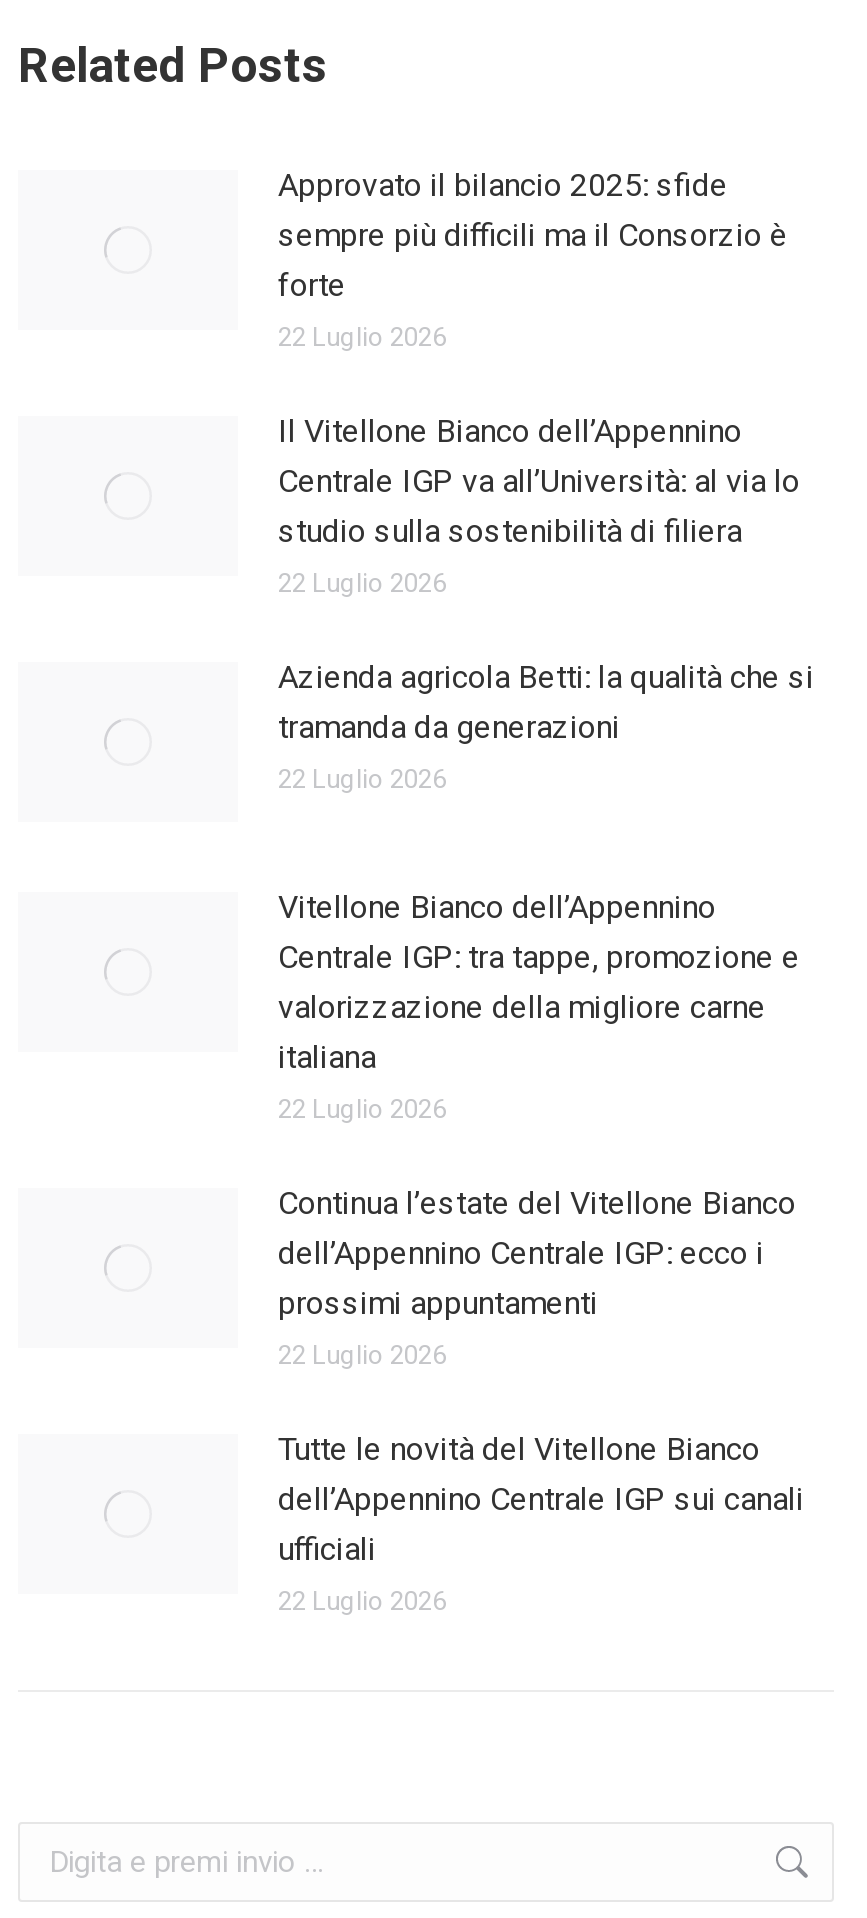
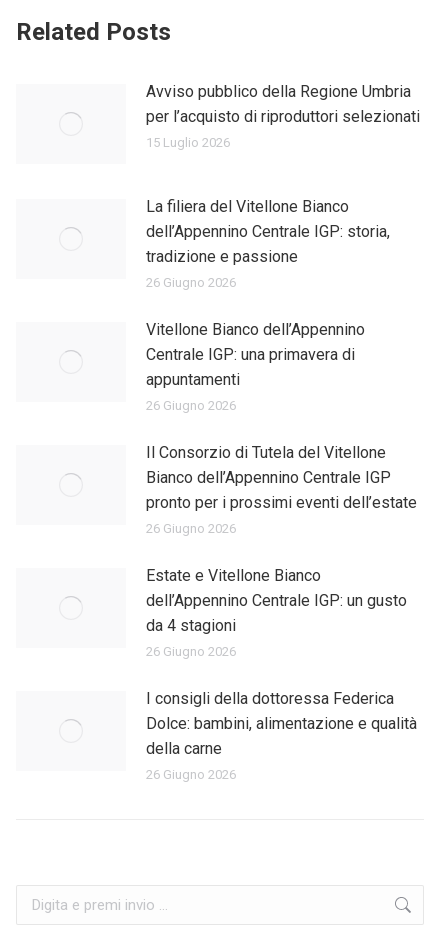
[278,165,814,793] Approvato il bilancio 2025: sfide | sempre più difficili ma il Consorzio è | forte | 22 Luglio 2026 | Il Vitellone Bianco dell’Appennino | Centrale IGP va all’Università: al via lo | studio sulla sostenibilità di filiera | 22 Luglio 2026 | Azienda agricola Betti: la qualità che si | tramanda da generazioni | 22 Luglio 2026 -> [146,81,420,289] Avviso pubblico della Regione Umbria | per l’acquisto di riproduttori selezionati | 15 Luglio 2026 | La filiera del Vitellone Bianco | dell’Appennino Centrale IGP: storia, | tradizione e passione | 26 Giugno 2026
moved [278,887,716,925] -> [146,319,365,338]: Vitellone Bianco dell’Appennino
[278,937,804,1615] Centrale IGP: tra tappe, promozione e | valorizzazione della migliore carne | italiana | 22 Luglio 2026 | Continua l’estate del Vitellone Bianco | dell’Appennino Centrale IGP: ecco i | prossimi appuntamenti | 22 Luglio 2026 | Tutte le novità del Vitellone Bianco | dell’Appennino Centrale IGP sui canali | ufficiali | 22 Luglio 2026 -> [146,344,417,781] Centrale IGP: una primavera di | appuntamenti | 26 Giugno 2026 | Il Consorzio di Tutela del Vitellone | Bianco dell’Appennino Centrale IGP | pronto per i prossimi eventi dell’estate | 26 Giugno 2026 | Estate e Vitellone Bianco | dell’Appennino Centrale IGP: un gusto | da 4 stagioni | 26 Giugno 2026 | I consigli della dottoressa Federica | Dolce: bambini, alimentazione e qualità | della carne | 26 Giugno 2026

